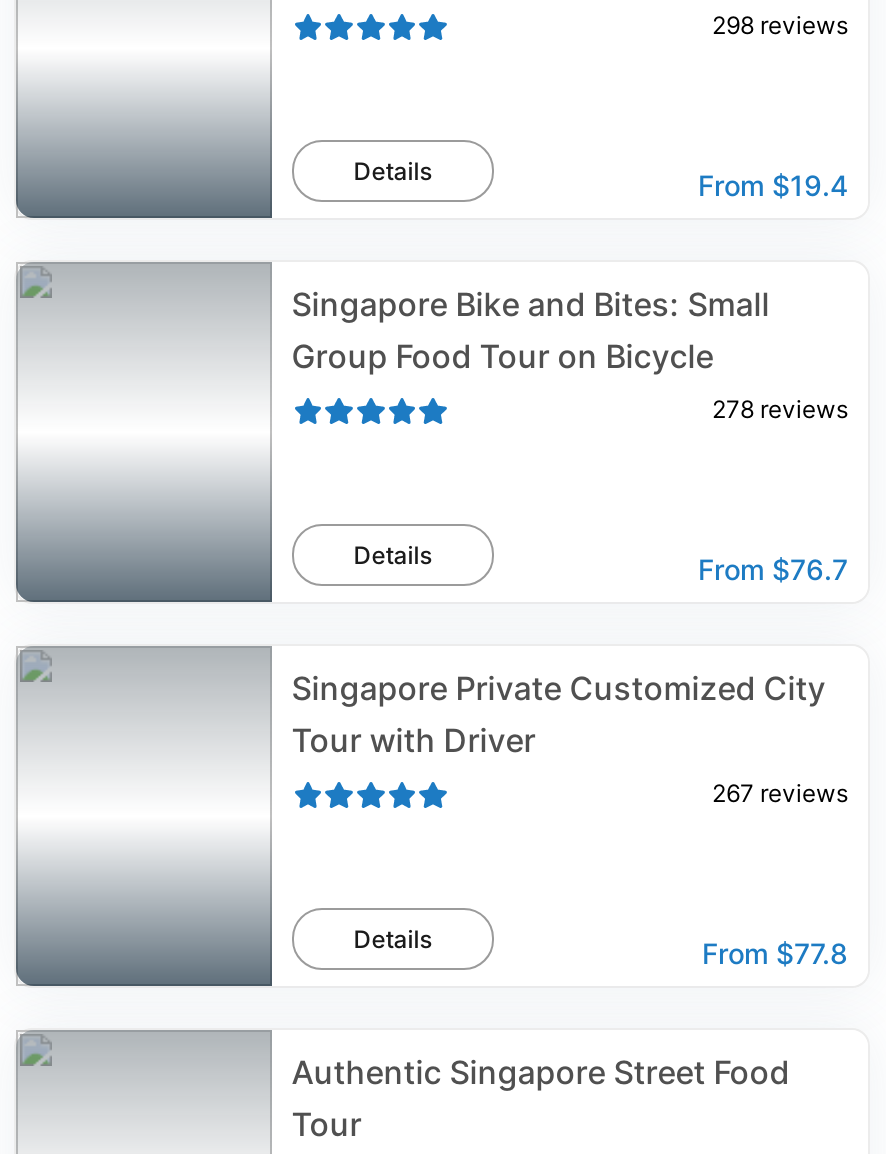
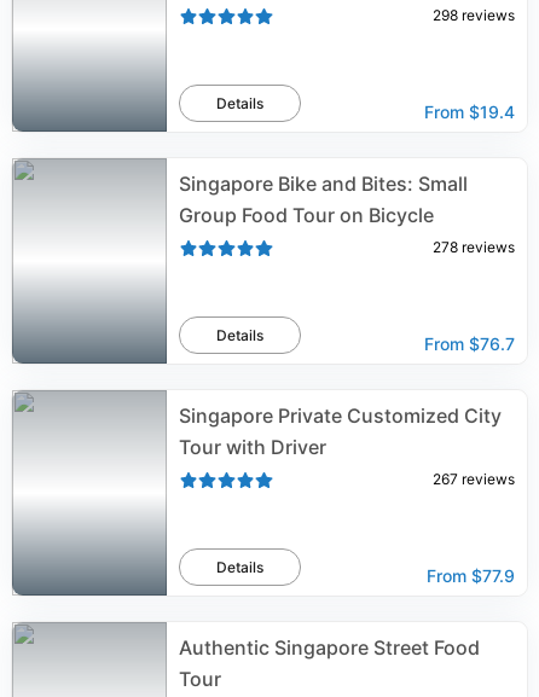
[702,936,848,970] From $77.8 -> [427,565,515,586] From $77.9

